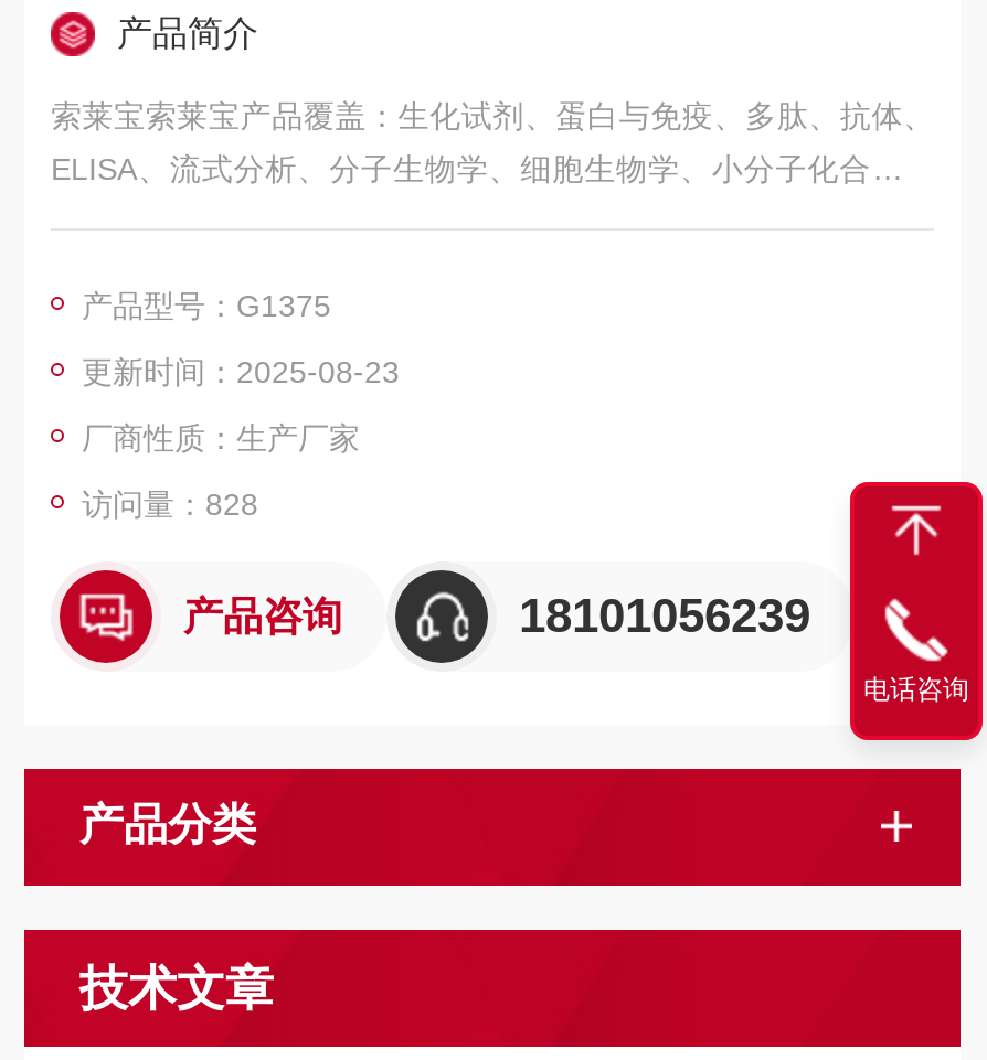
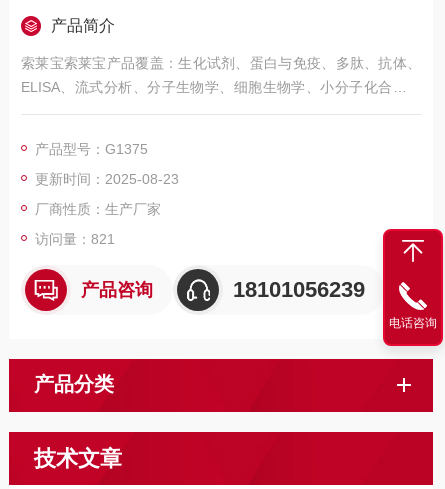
[82,486,258,522] 访问量：828 -> [35,231,115,247] 访问量：821

